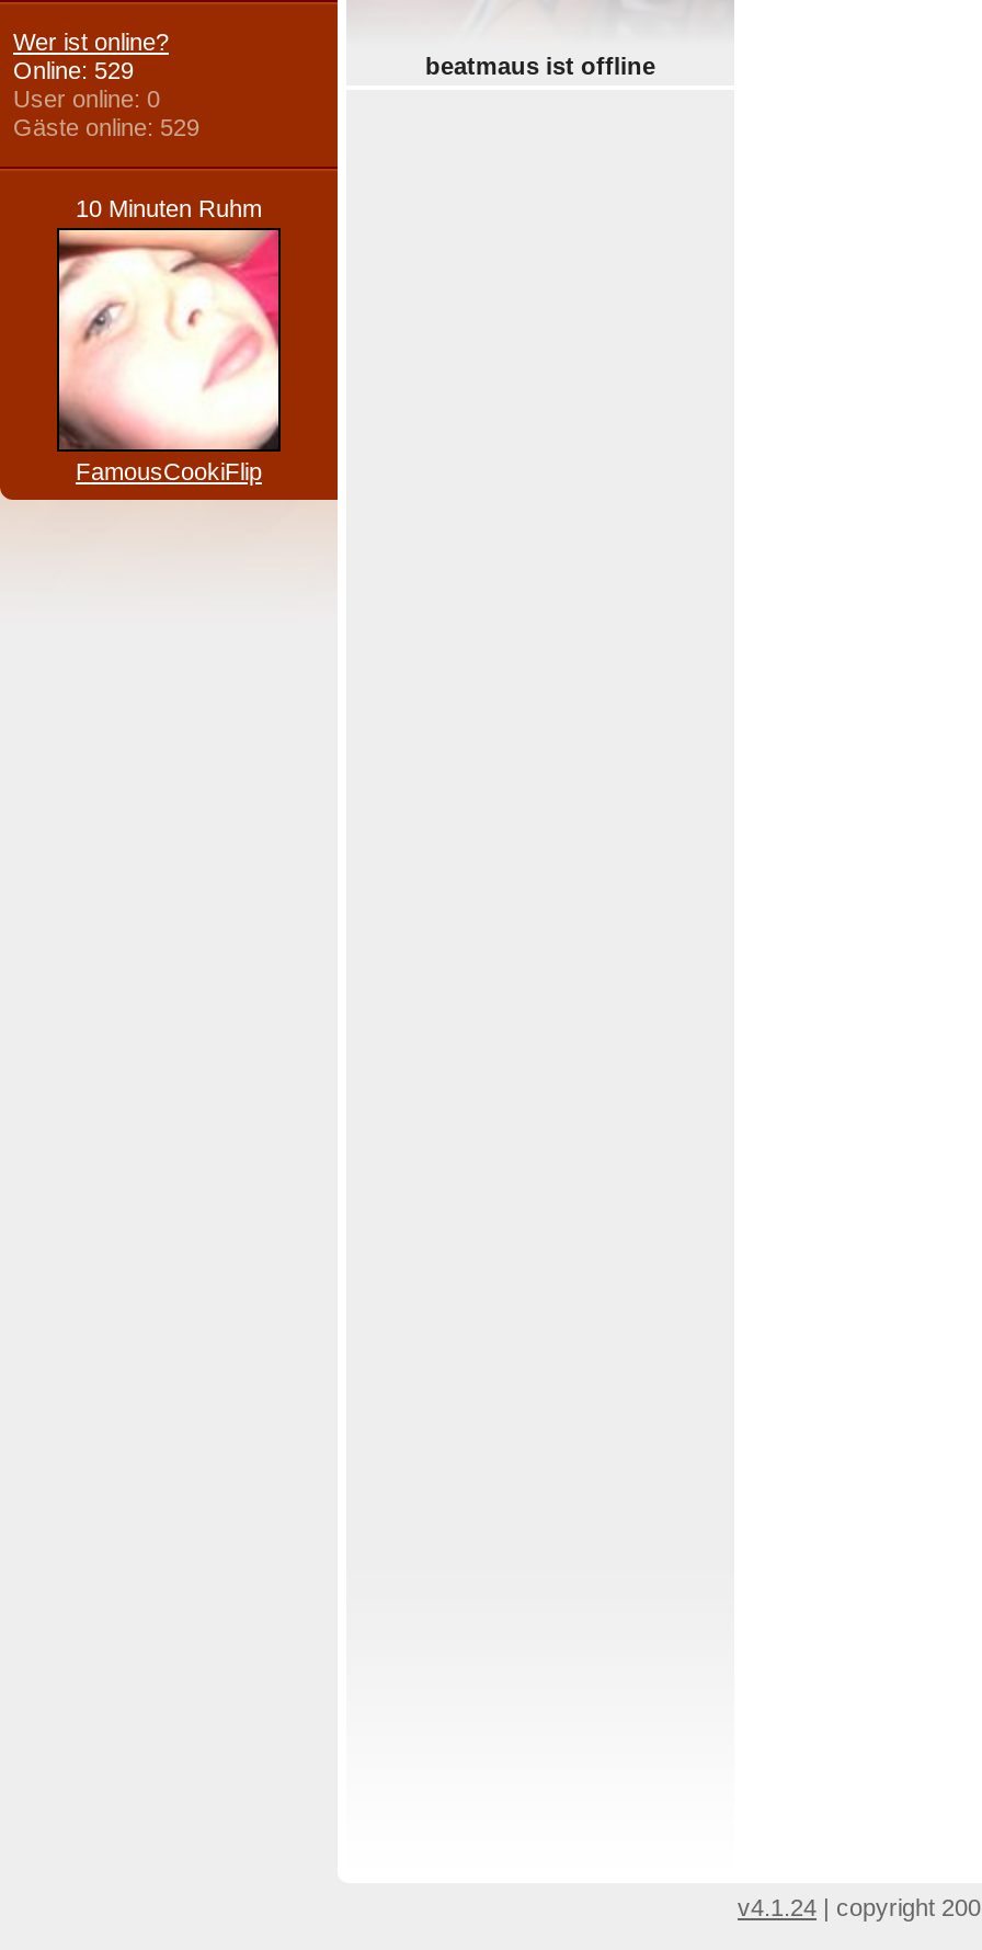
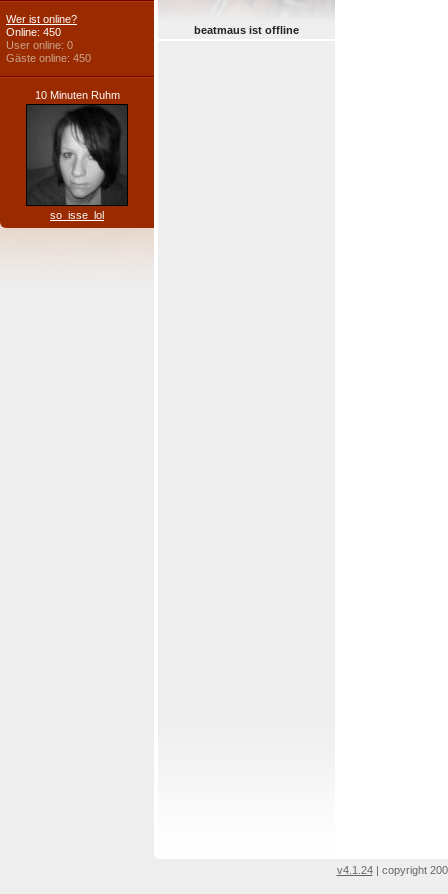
[13,57,134,83] Online: 529 -> [6,26,61,38] Online: 450
[13,114,199,140] Gäste online: 529 -> [6,52,91,64] Gäste online: 450
[57,228,281,484] [image] | FamousCookiFlip -> [26,104,128,221] [image] | so_isse_lol

